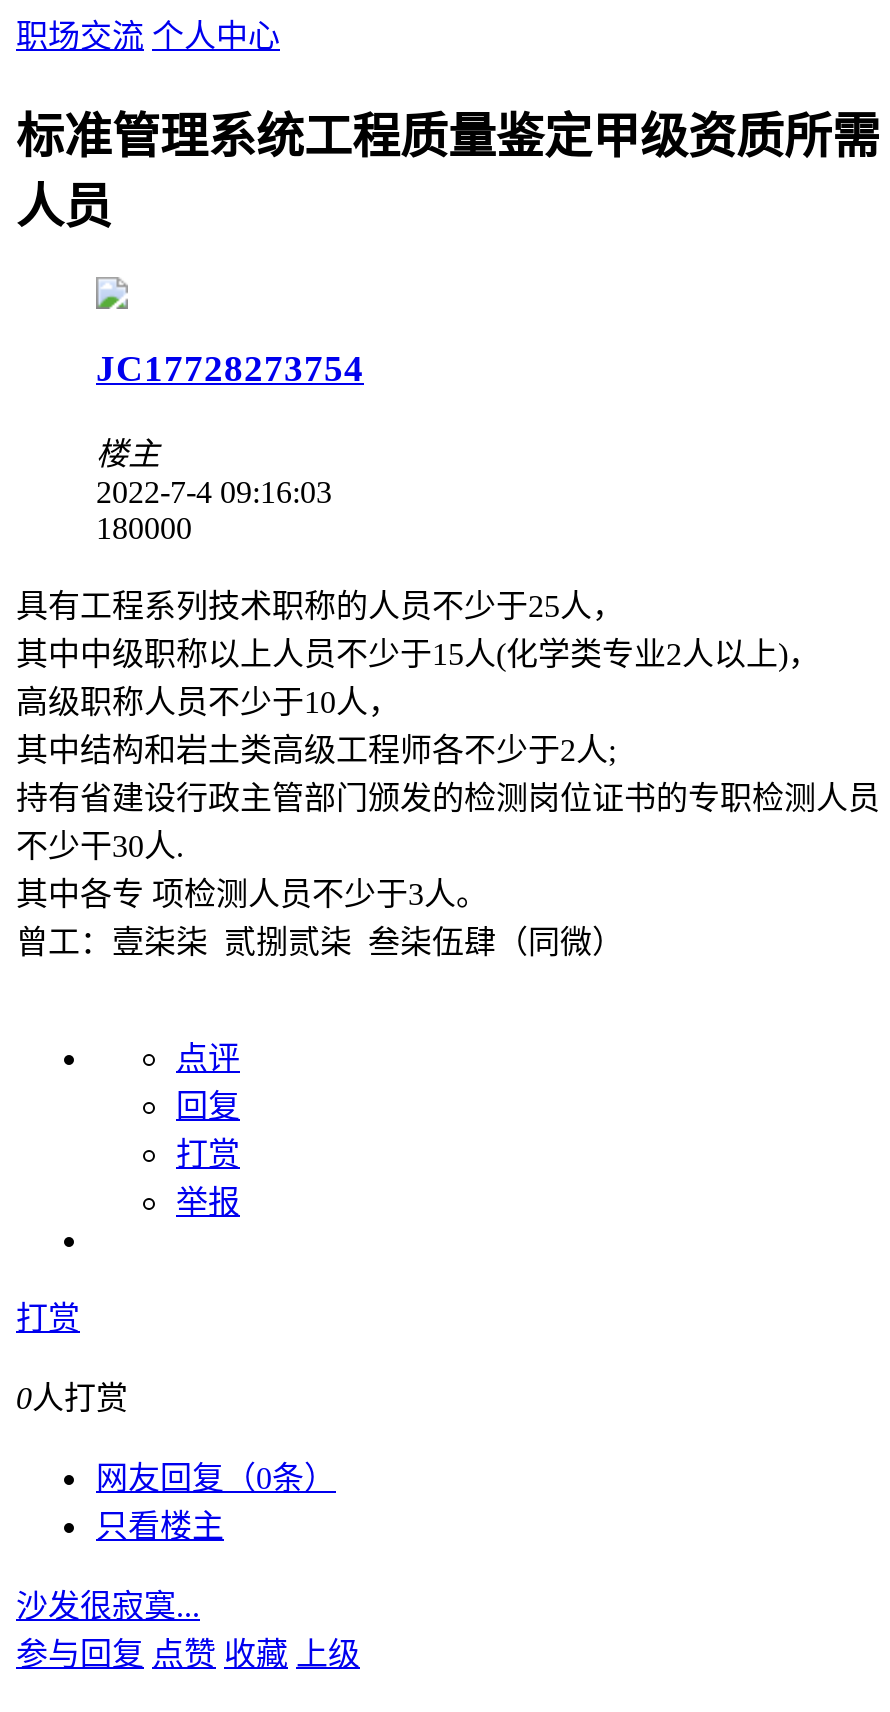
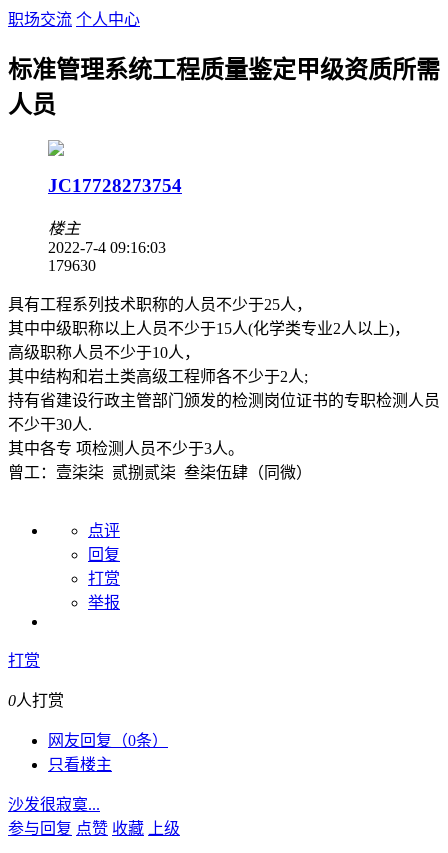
[96,511,192,545] 180000 -> [48,257,96,274] 179630

